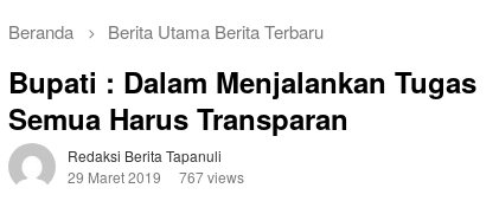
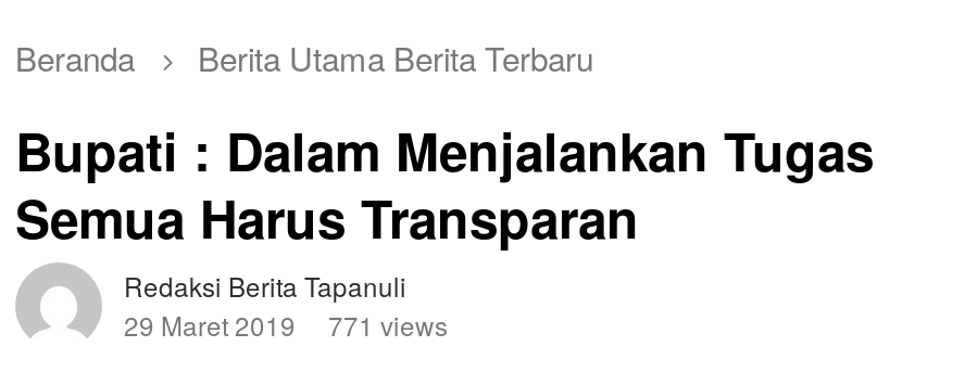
[68,167,244,187] 29 Maret 2019 767 views -> [124,306,448,343] 29 Maret 2019 771 views

